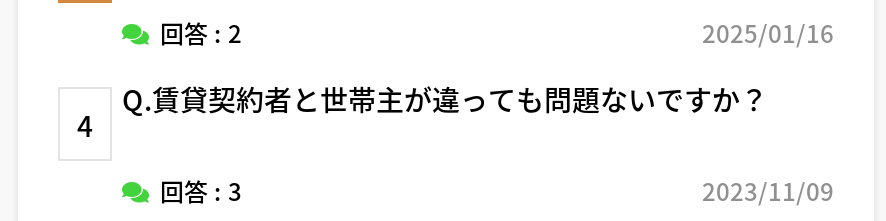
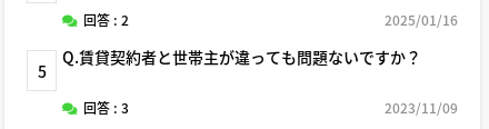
[77,104,93,144] 4 -> [37,60,46,82] 5

